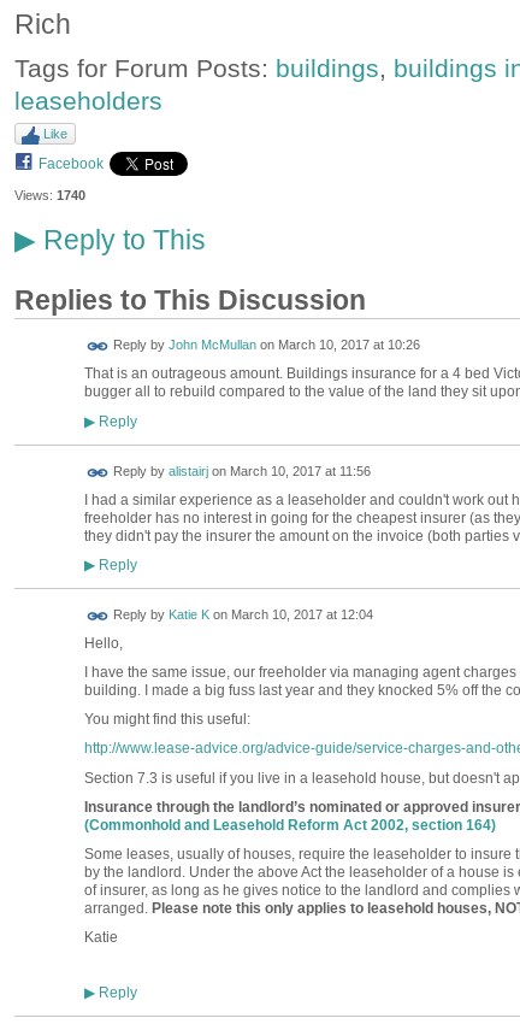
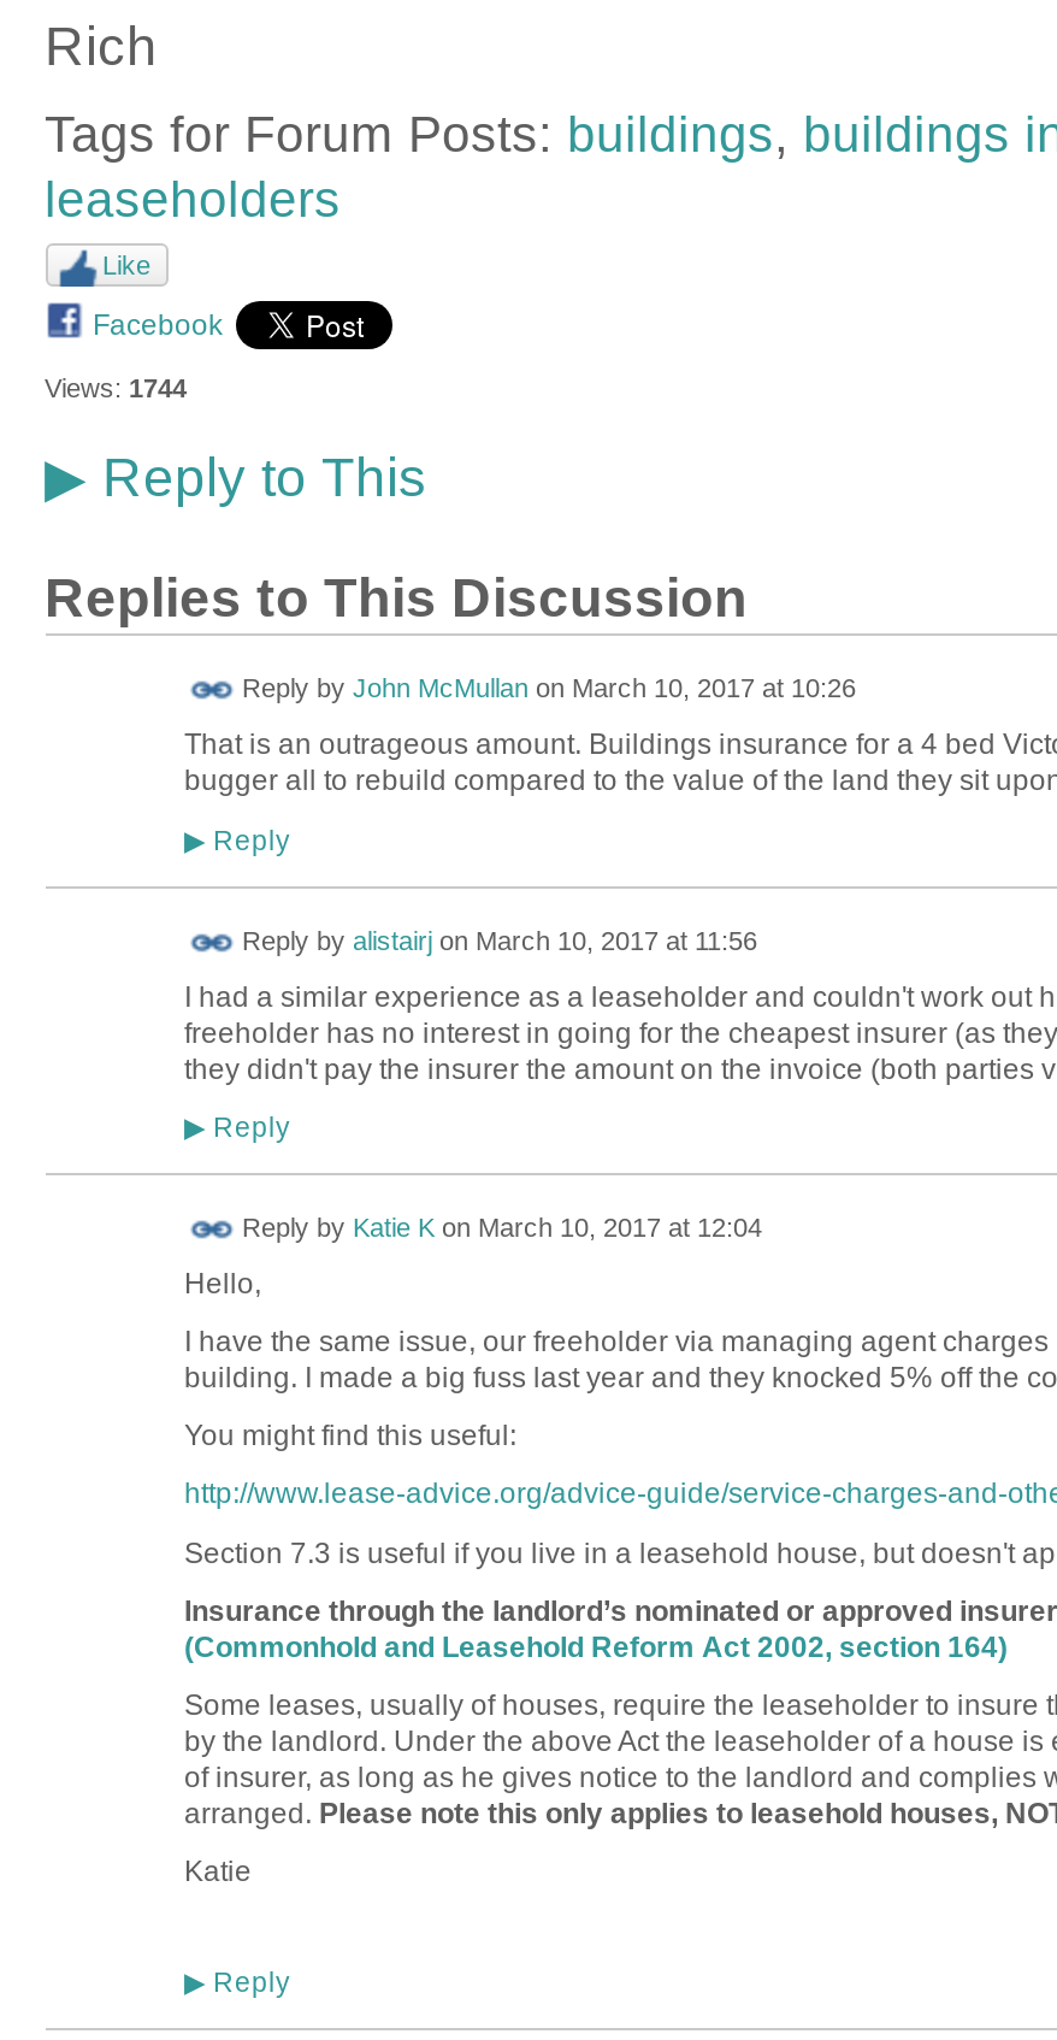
[14,188,85,202] Views: 1740 -> [45,373,187,401] Views: 1744

